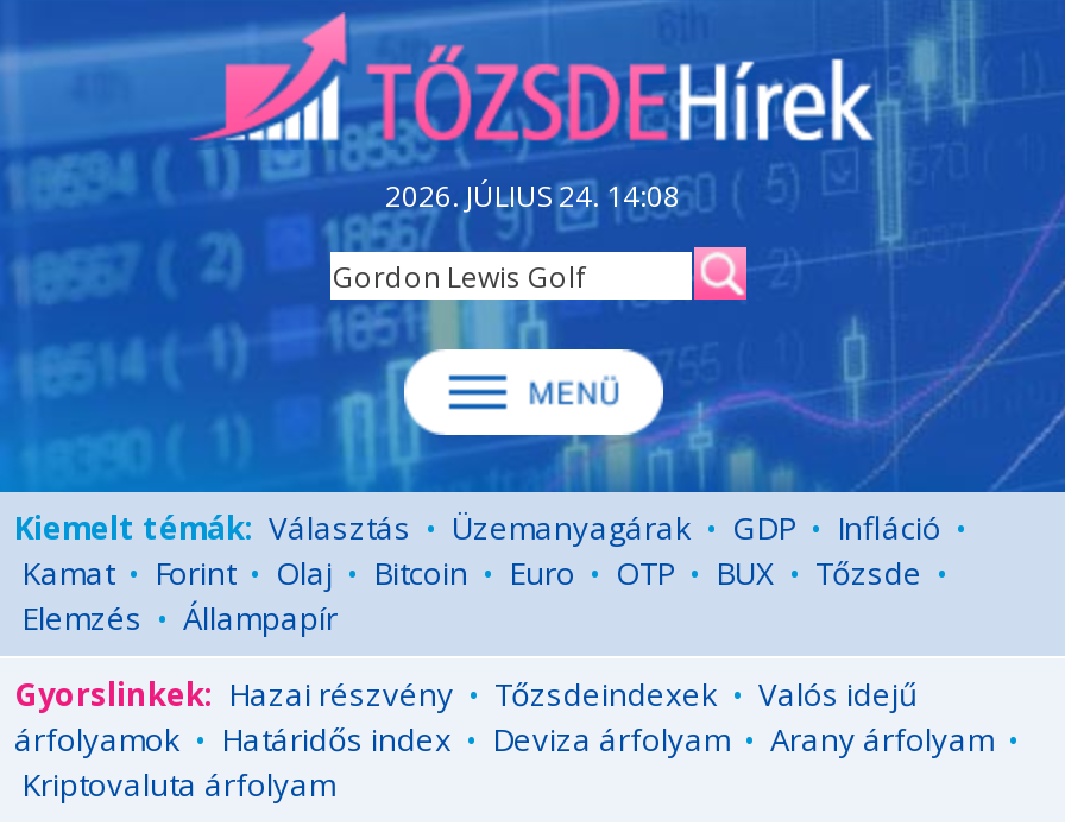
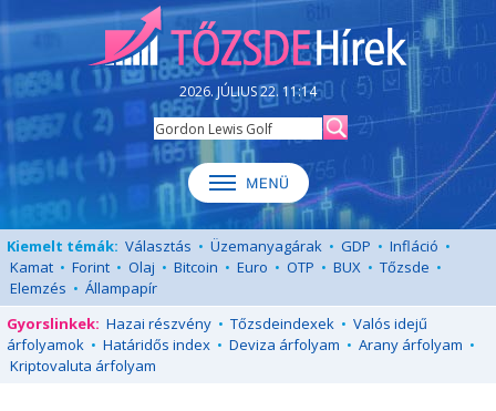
[385,176,680,216] 2026. JÚLIUS 24. 14:08 -> [179,82,317,101] 2026. JÚLIUS 22. 11:14

